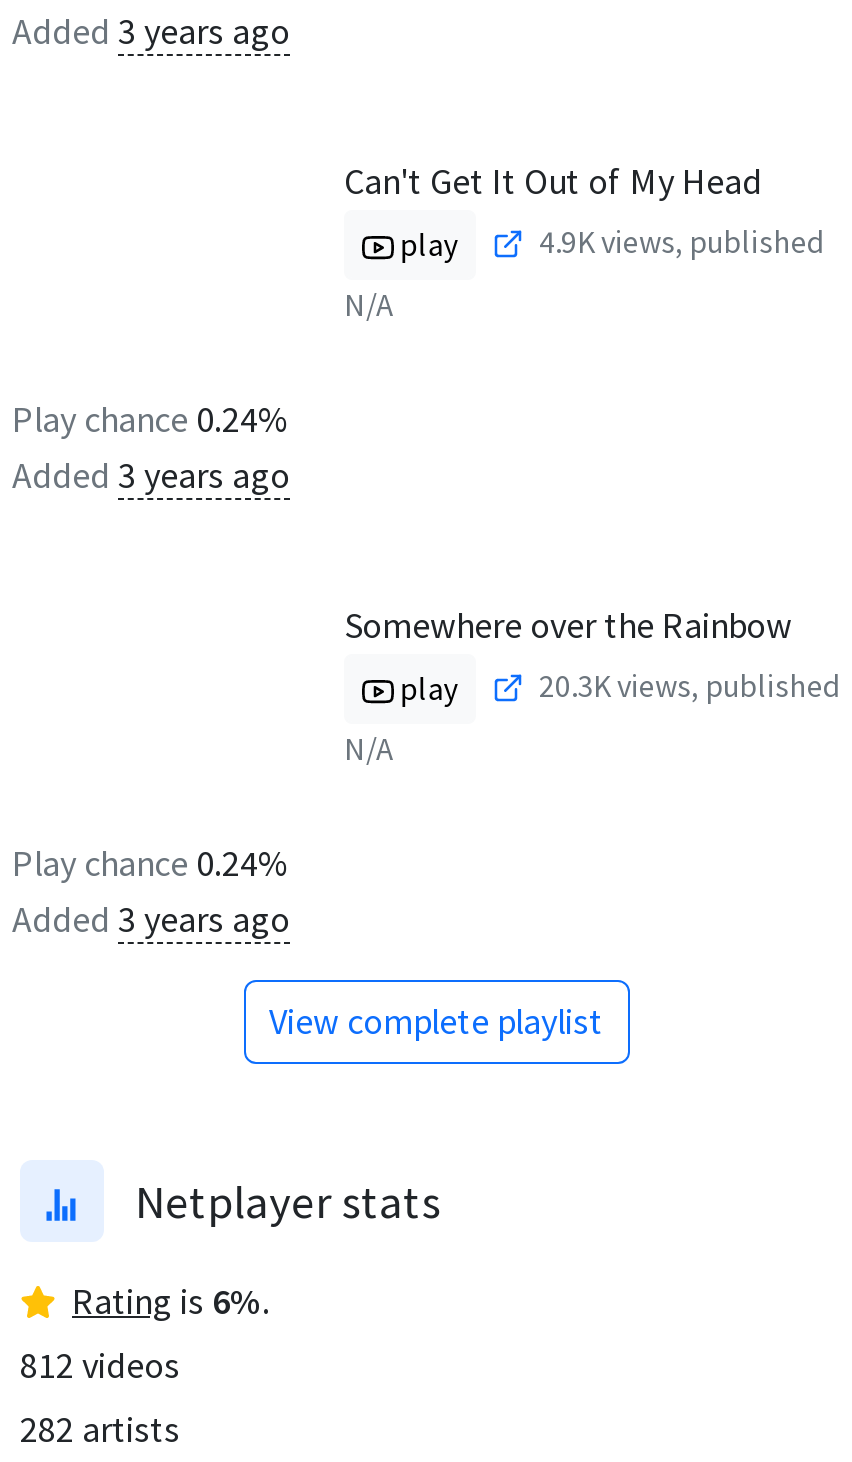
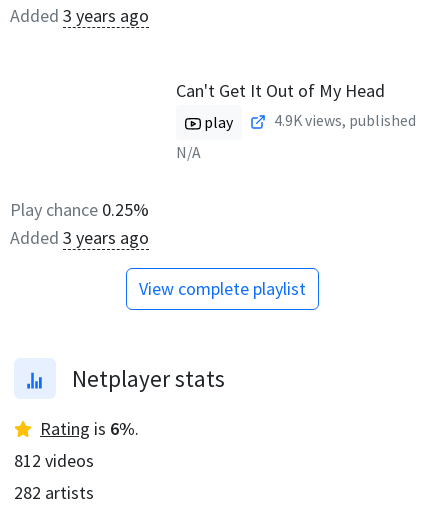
[12,395,839,885] Play chance 0.24% | Added 3 years ago | Somewhere over the Rainbow | play | 20.3K views, published | N/A | Play chance 0.24% -> [10,198,149,221] Play chance 0.25%

